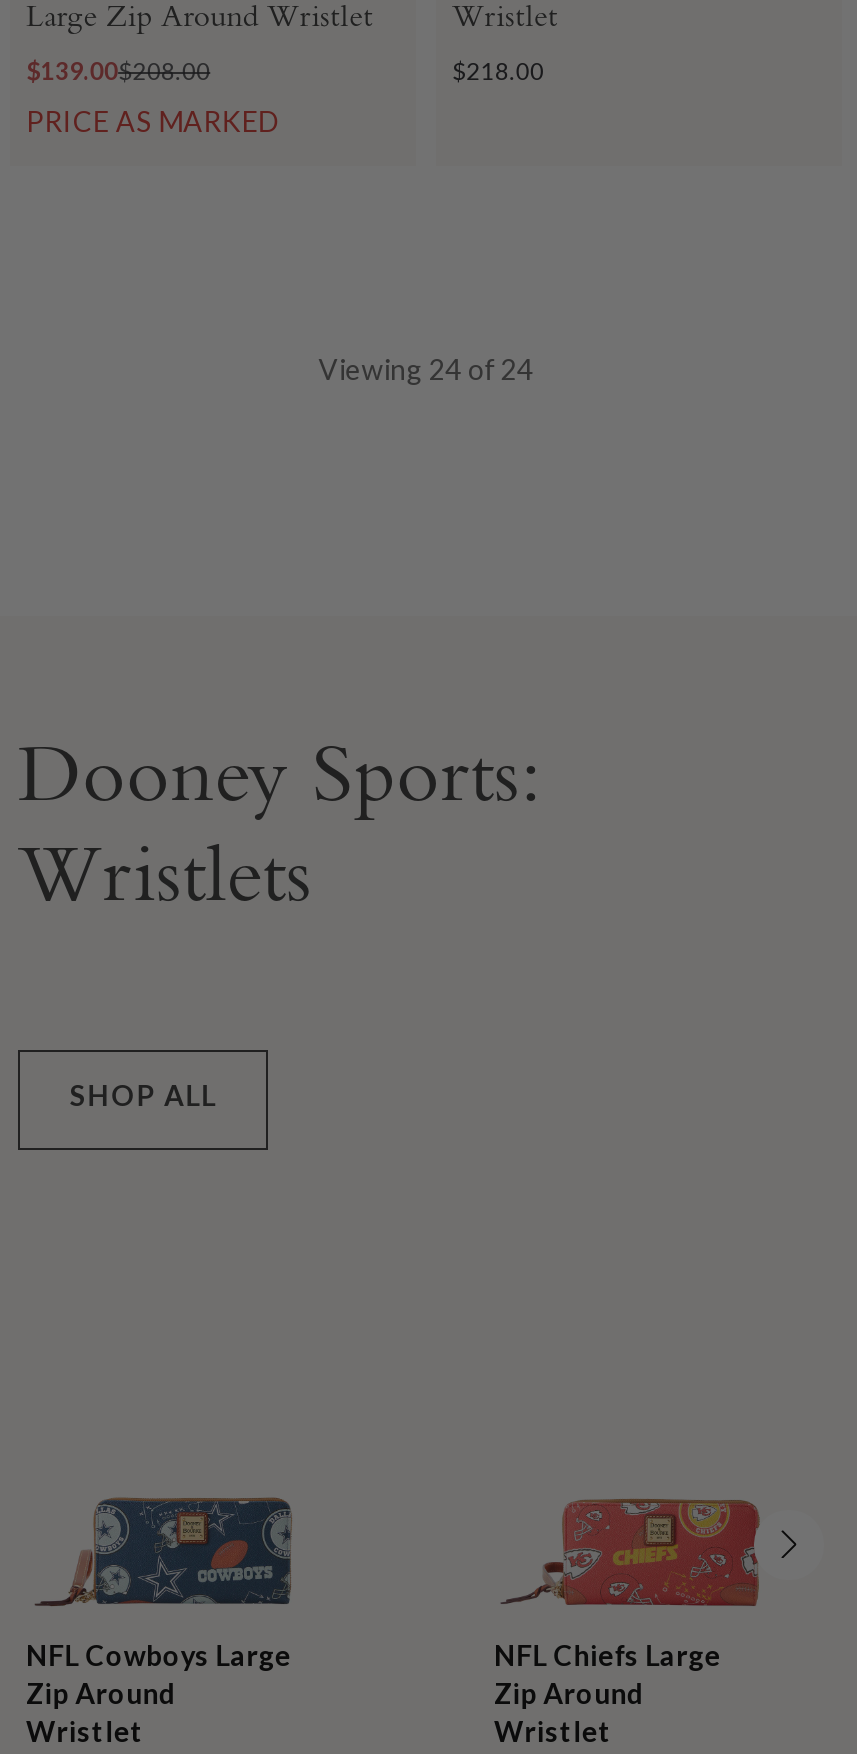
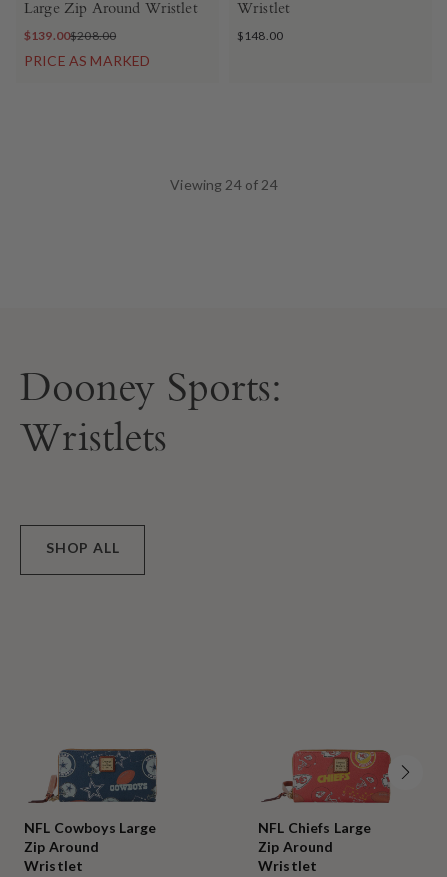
[452,55,544,85] $218.00 -> [237,28,283,43] $148.00

